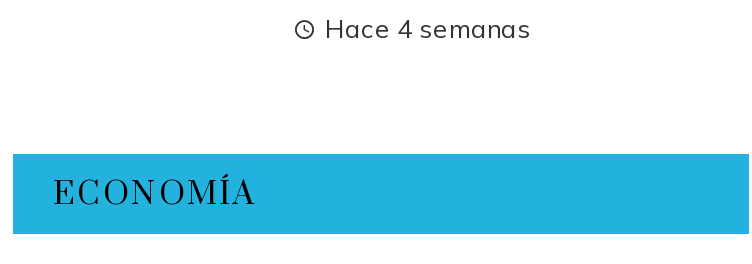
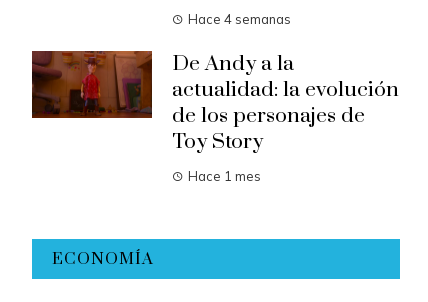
none -> [31,50,399,184] [image] | De Andy a la | actualidad: la evolución | de los personajes de | Toy Story | Hace 1 mes

